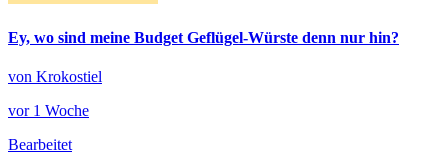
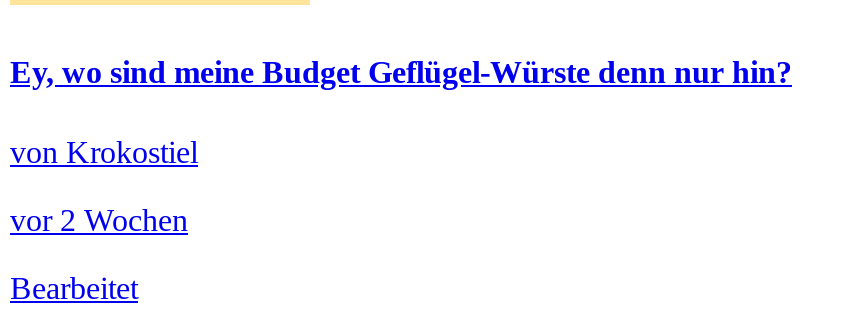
[8,102,89,119] vor 1 Woche -> [10,202,188,236] vor 2 Wochen

